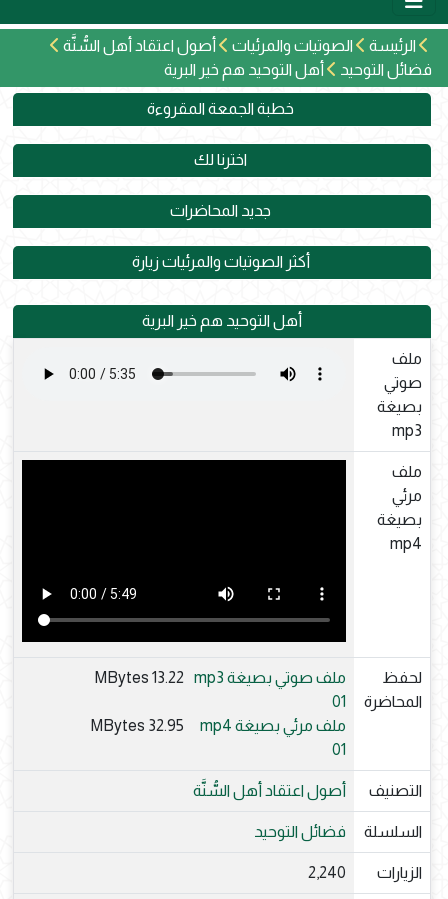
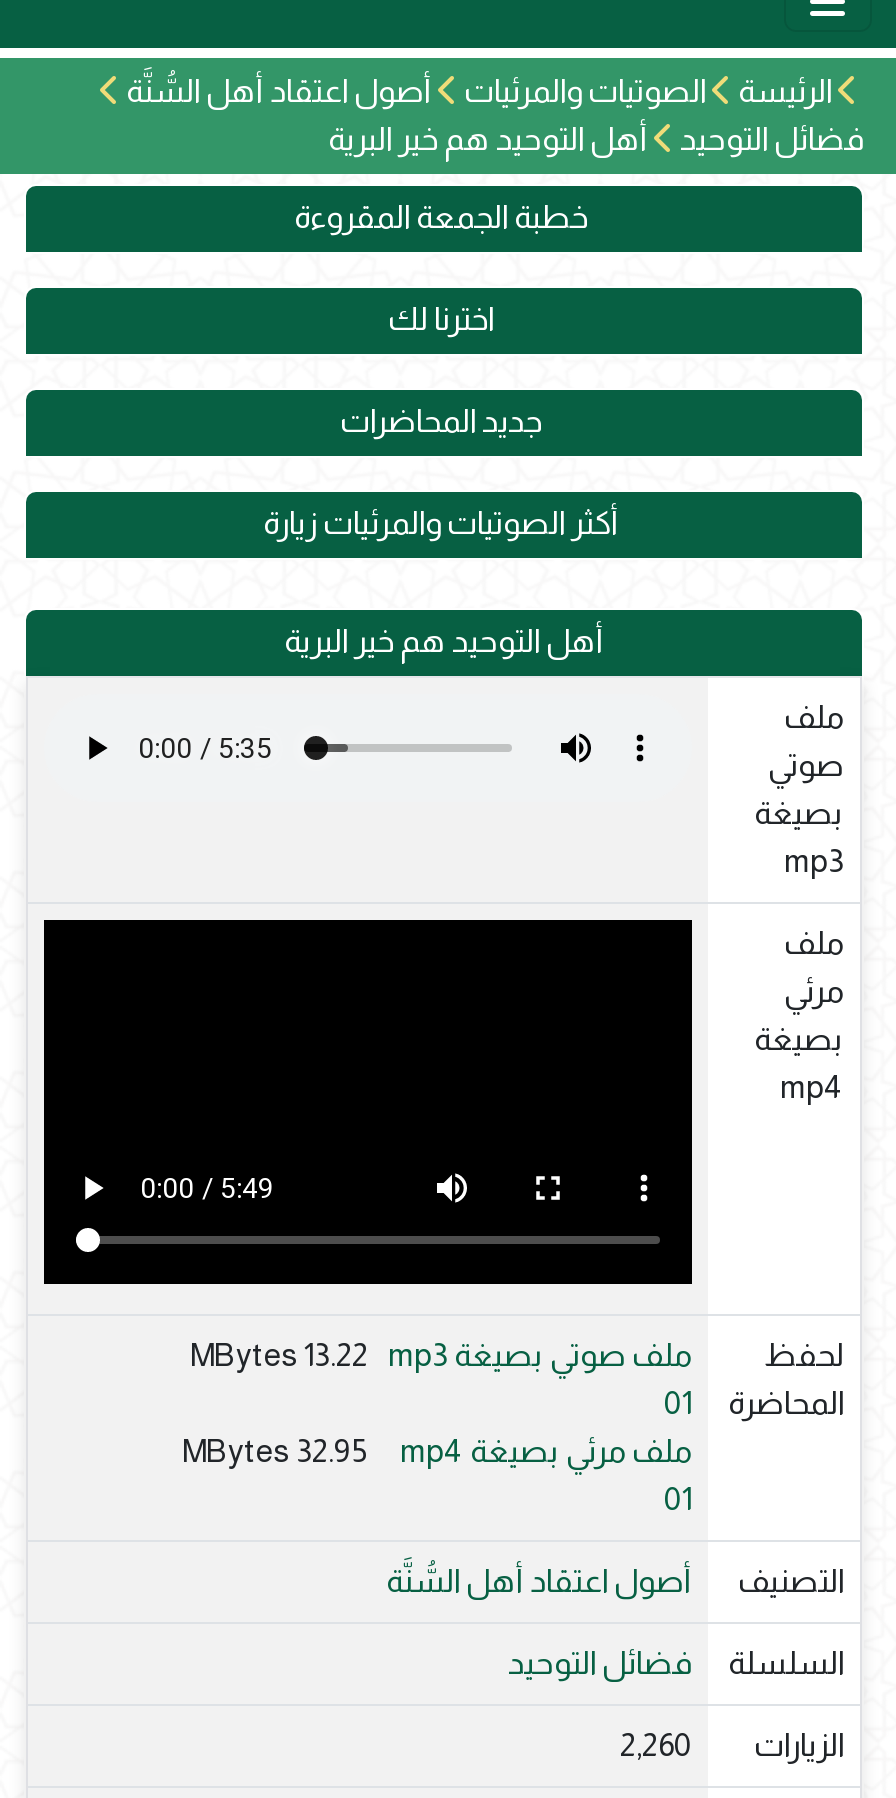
[308,864,422,881] الزيارات 2,240 -> [620,1728,844,1762] الزيارات 2,260

